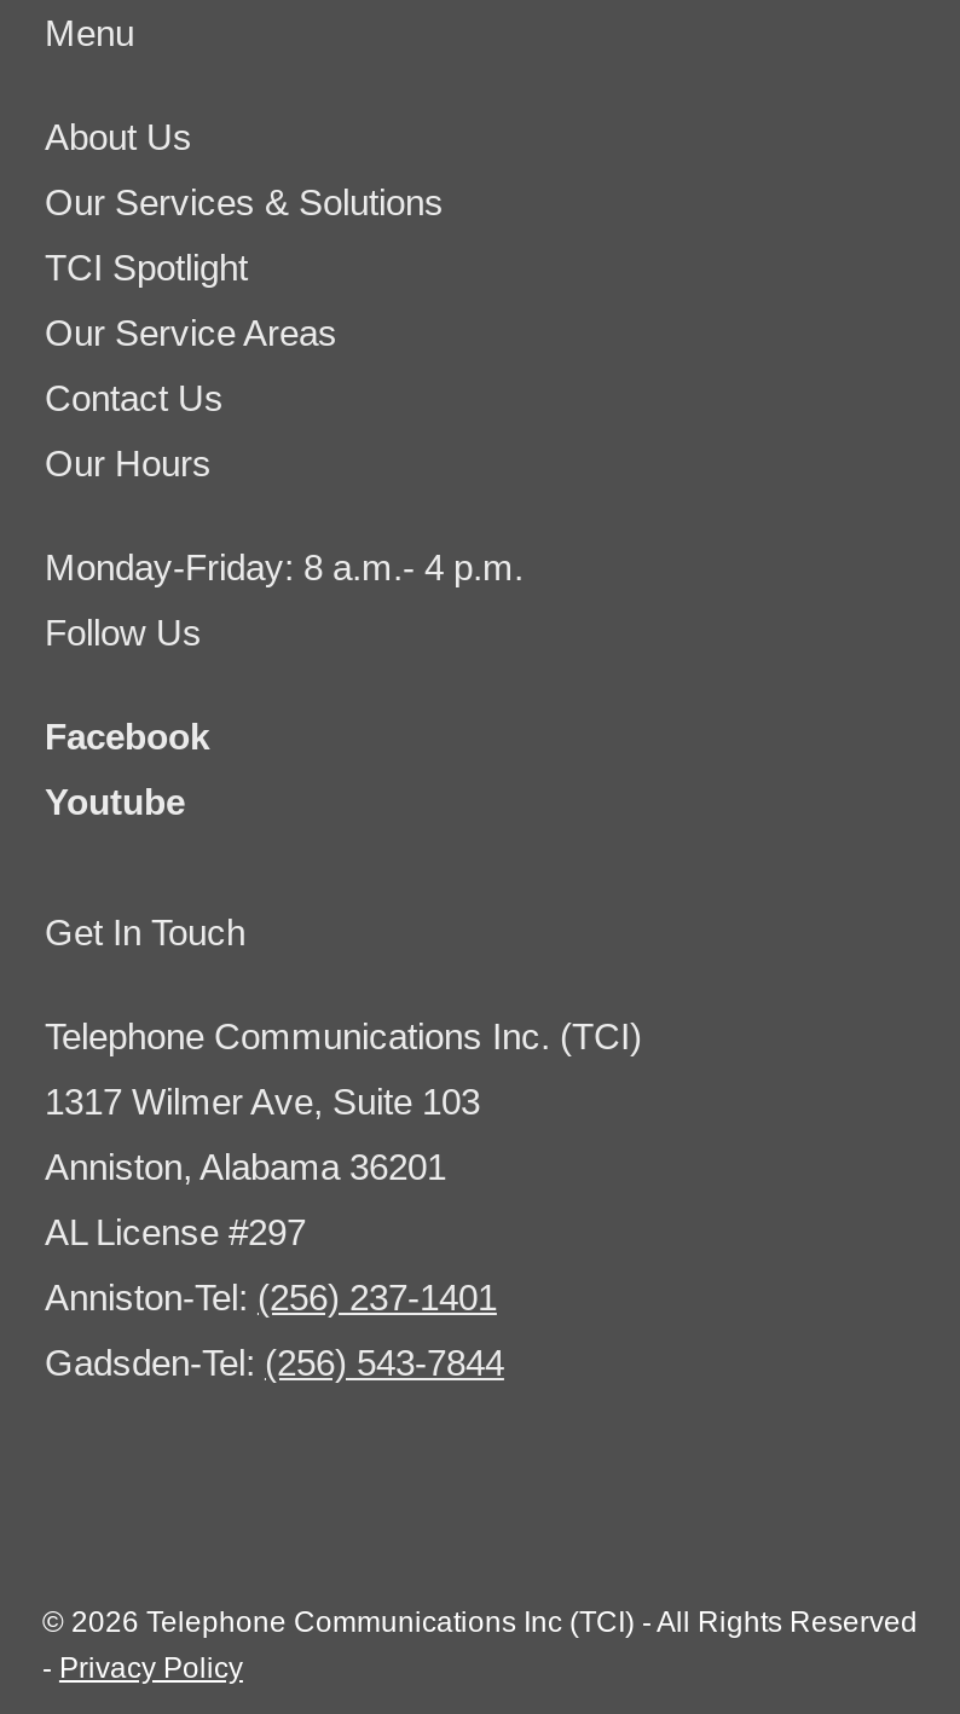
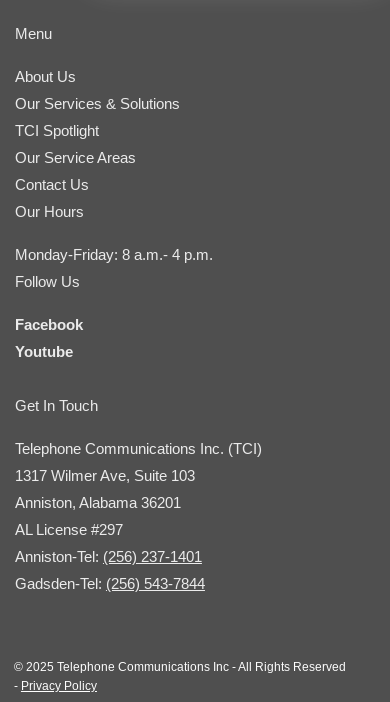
[42,1605,918,1639] © 2026 Telephone Communications Inc (TCI) - All Rights Reserved -> [14,660,346,674] © 2025 Telephone Communications Inc - All Rights Reserved

